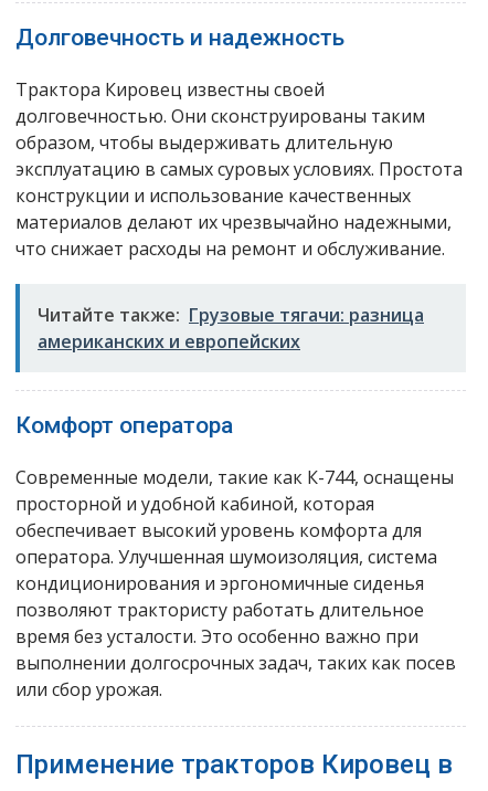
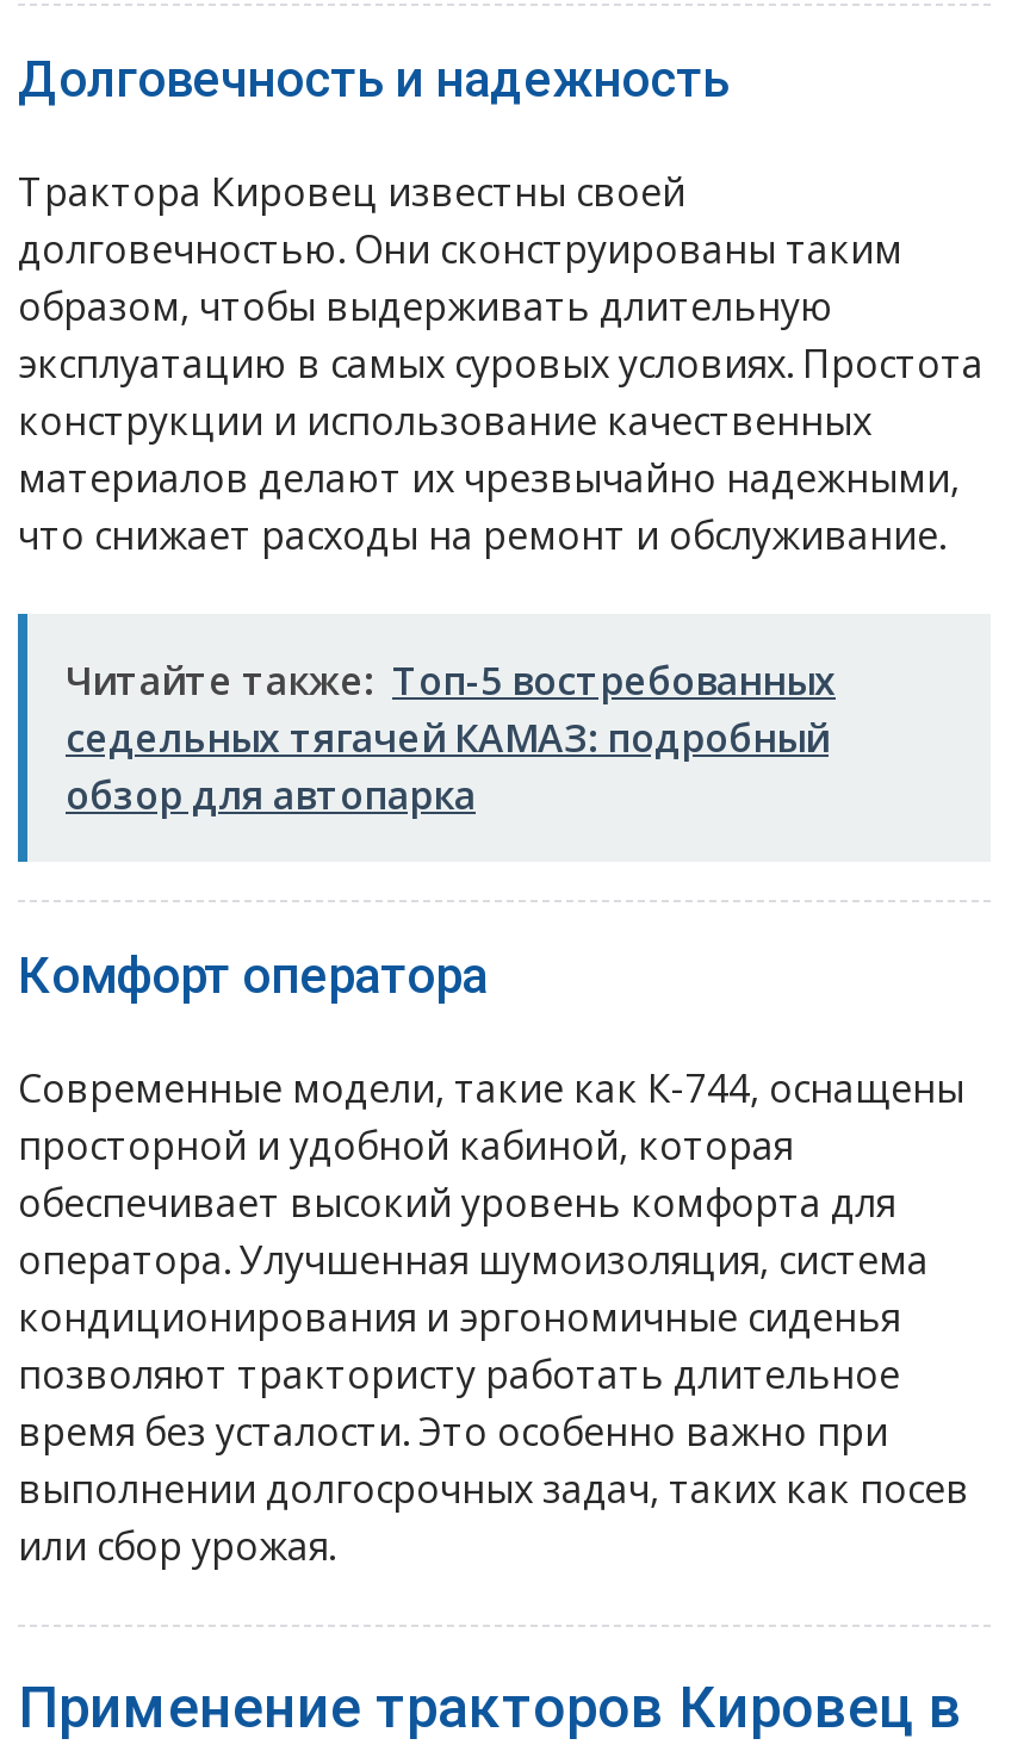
[38,303,424,354] Читайте также: Грузовые тягачи: разница | американских и европейских -> [66,654,836,821] Читайте также: Топ-5 востребованных | седельных тягачей КАМАЗ: подробный | обзор для автопарка

